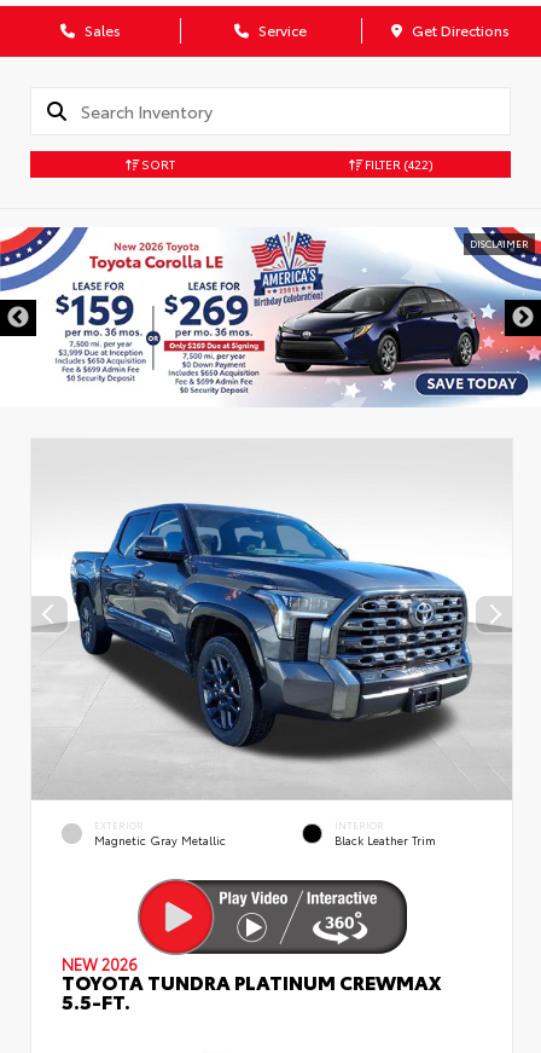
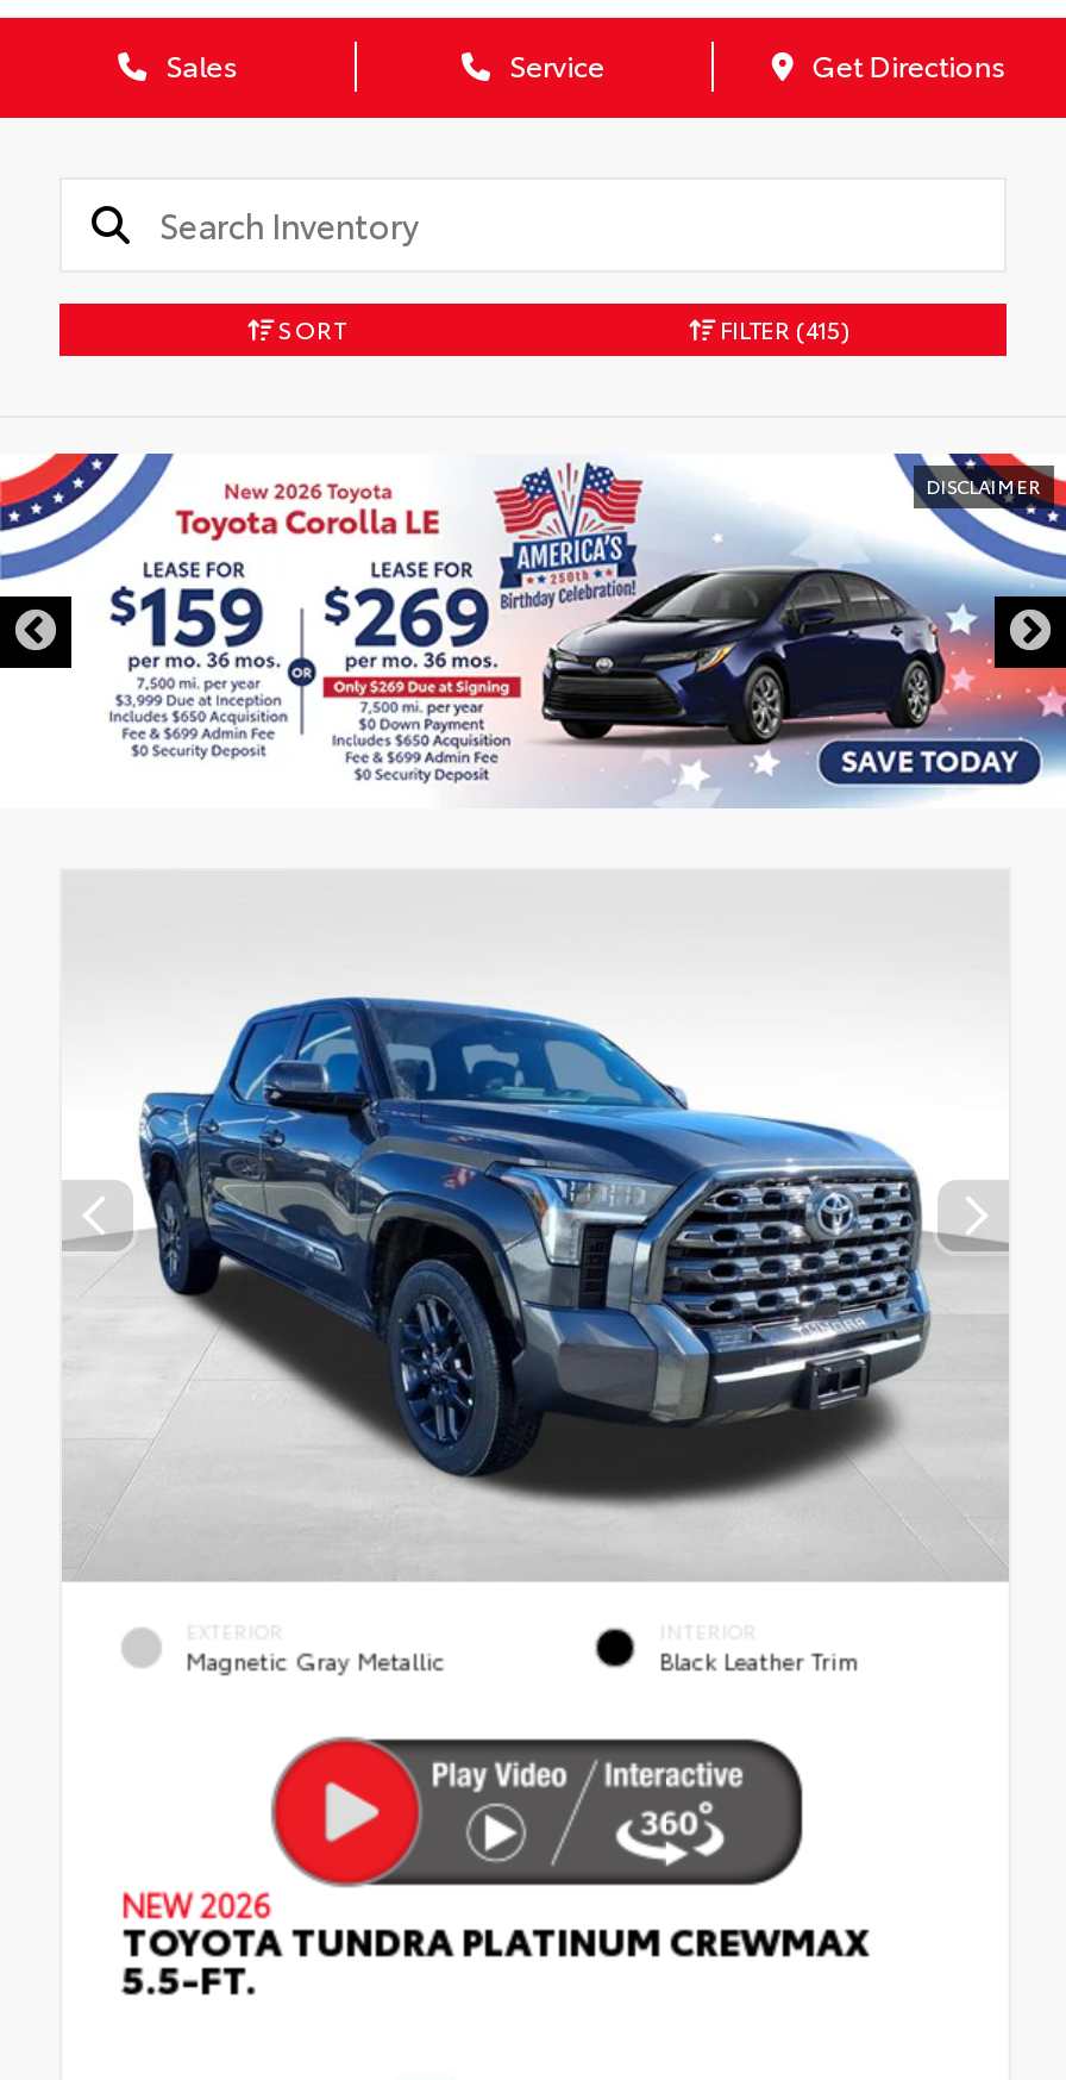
[362,155,433,173] FILTER (422) -> [715,310,851,346] FILTER (415)

